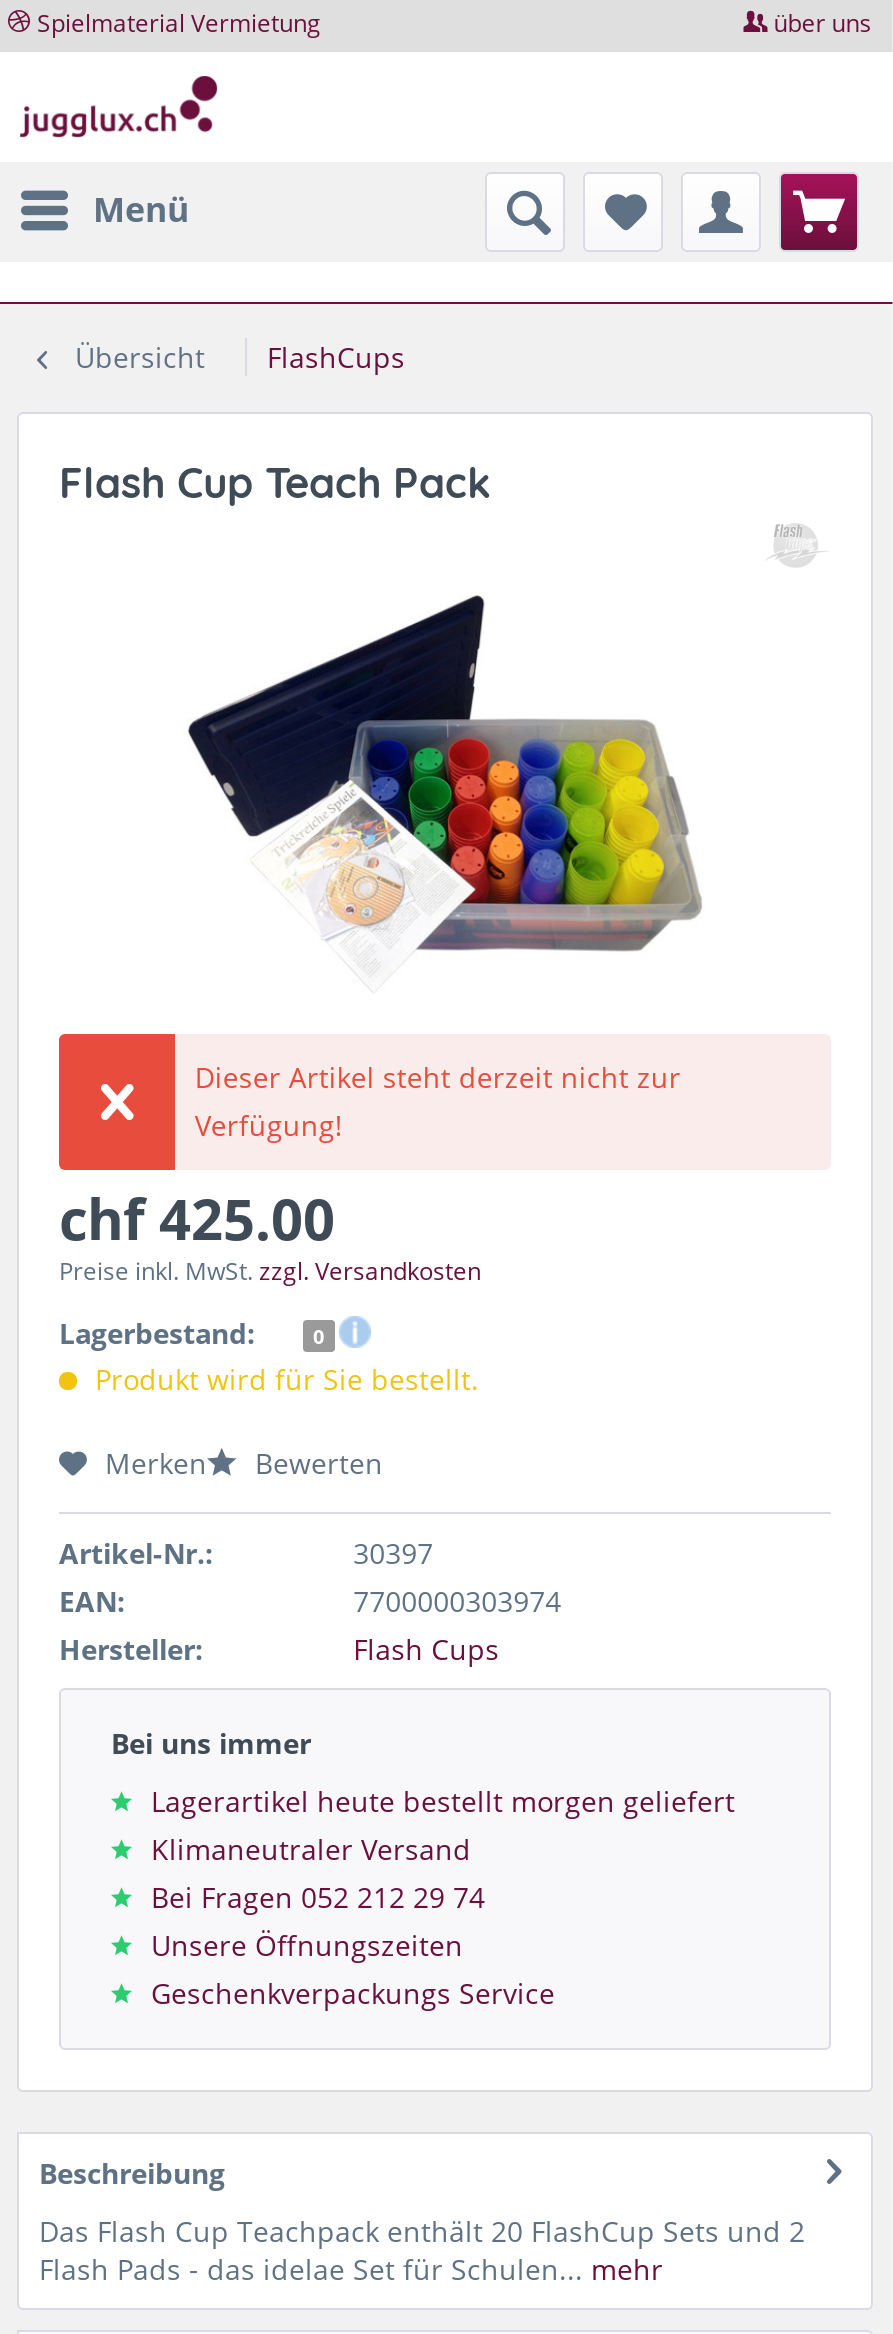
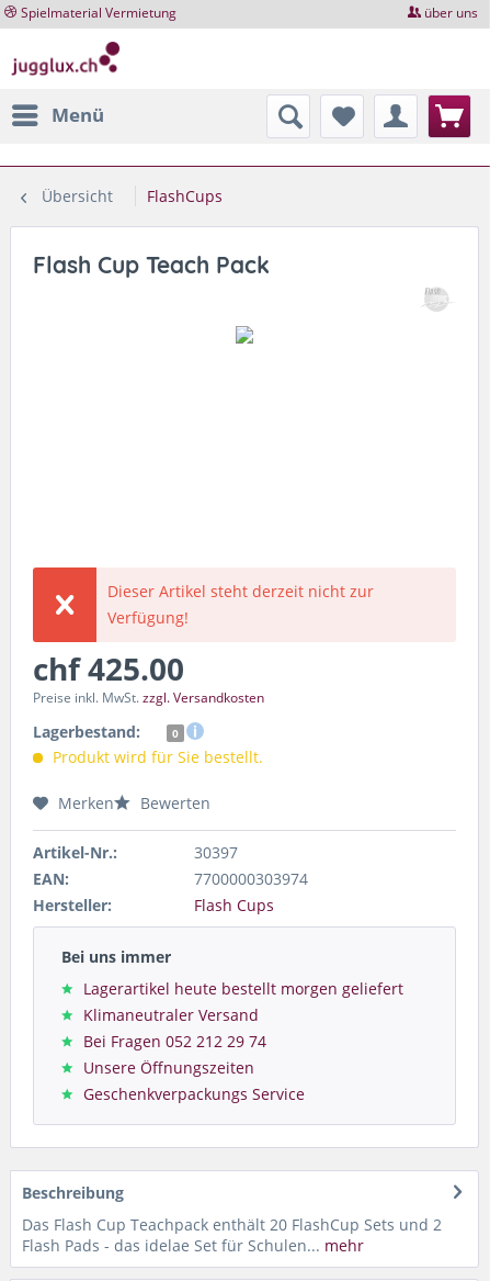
[187,594,703,952] [image] -> none

